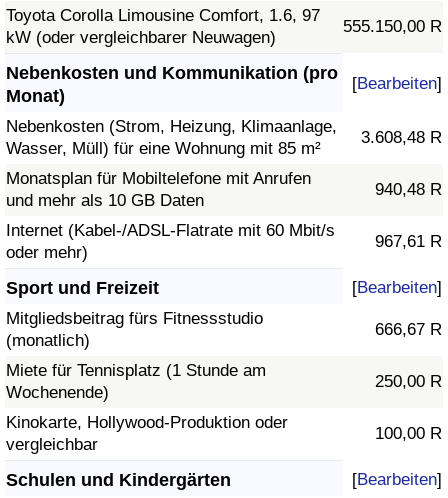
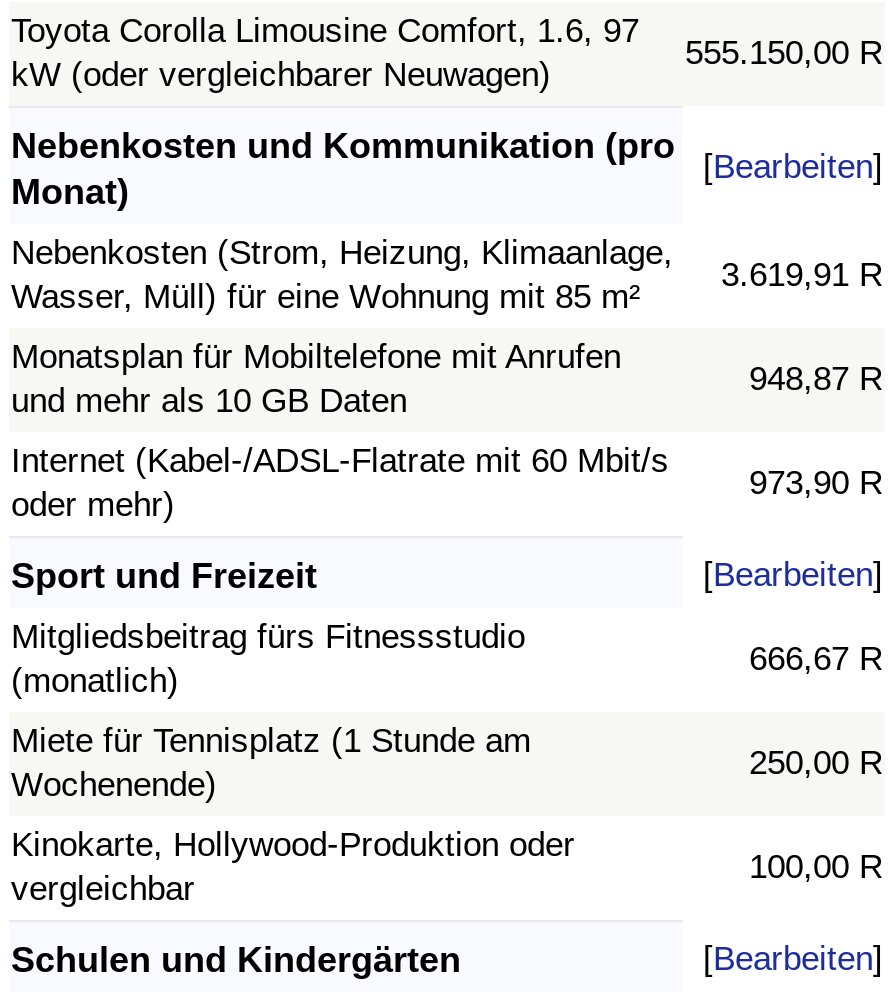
[361,128,442,147] 3.608,48 R -> [721,257,883,295] 3.619,91 R
[375,180,442,199] 940,48 R -> [749,361,883,399] 948,87 R
[375,232,442,251] 967,61 R -> [749,465,883,503] 973,90 R

